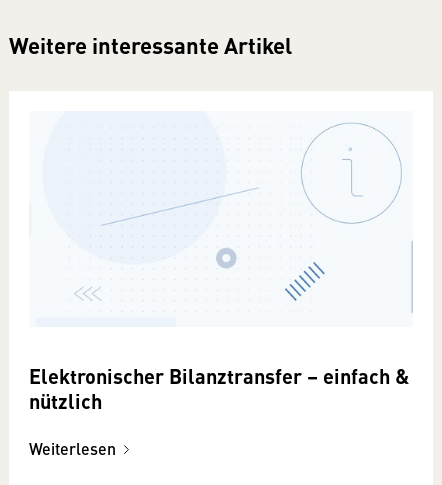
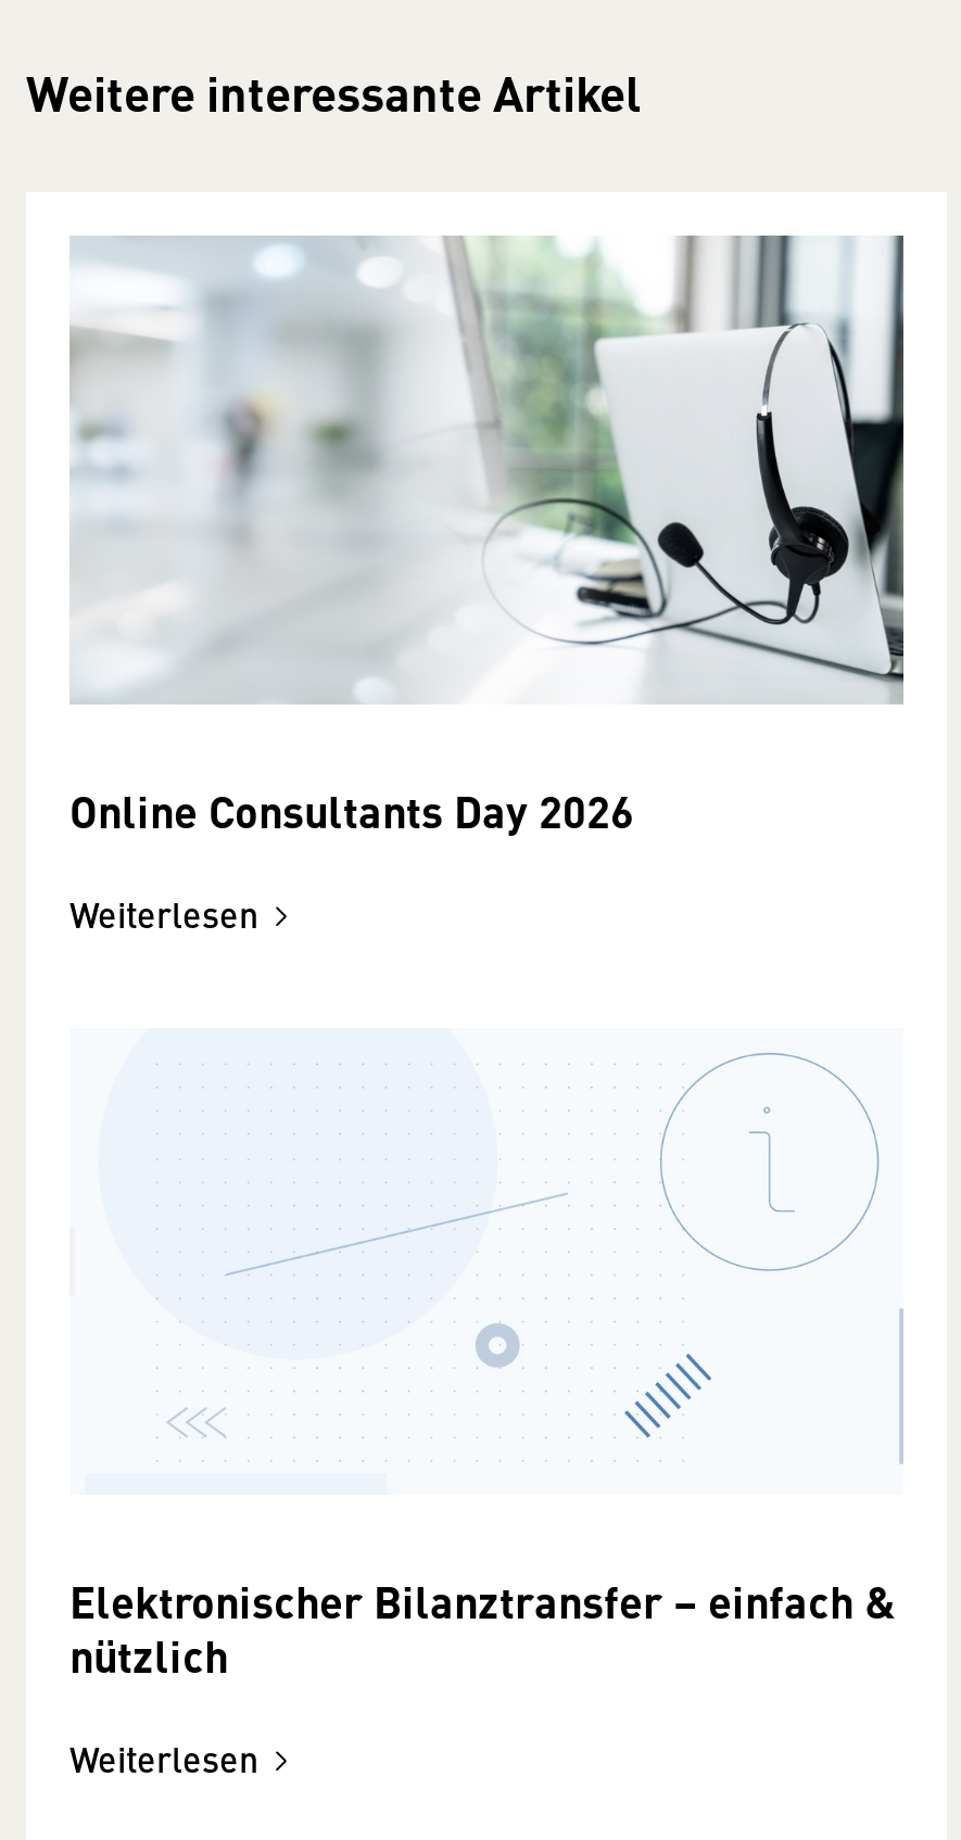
none -> [69,233,906,938] [image] | Online Consultants Day 2026 | Weiterlesen

